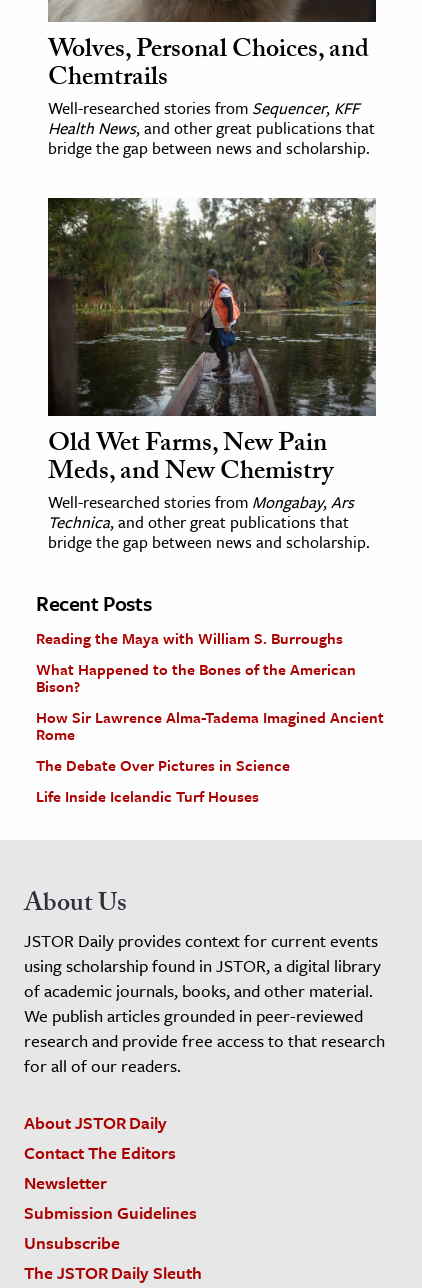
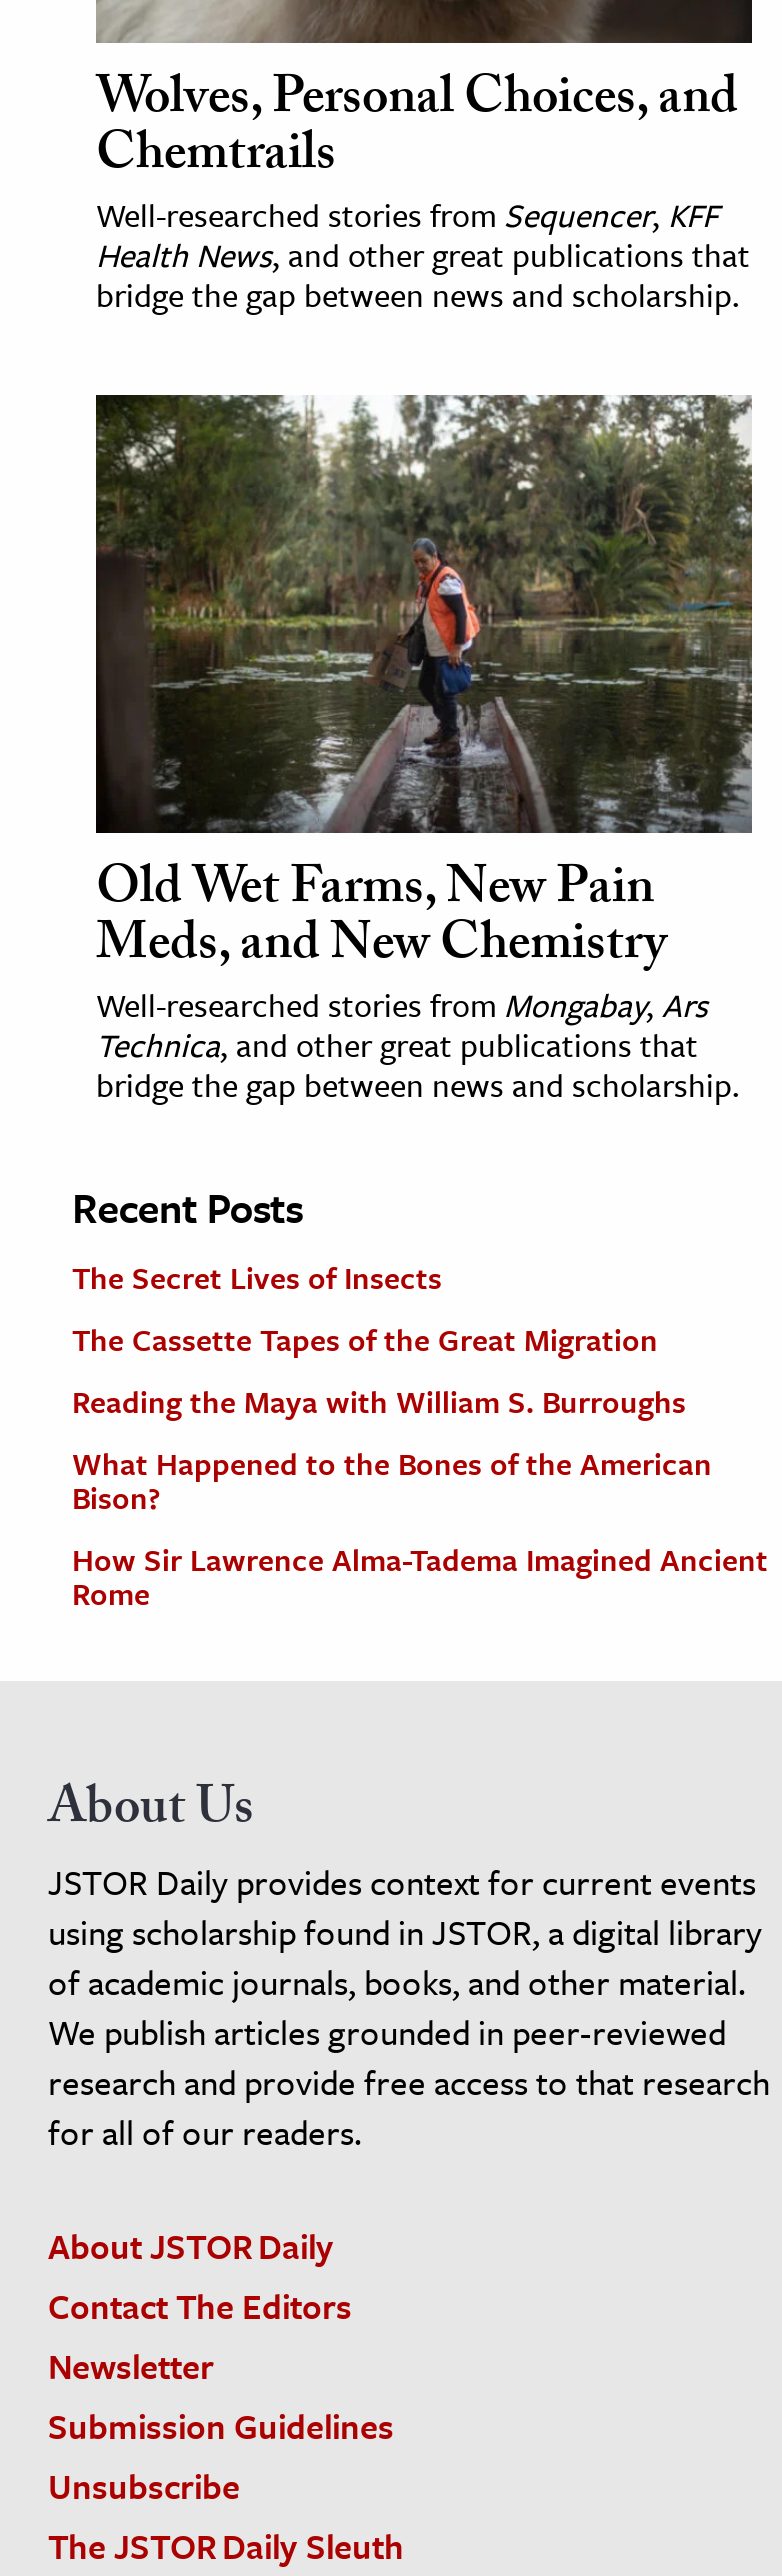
none -> [72,1254,658,1360] The Secret Lives of Insects | The Cassette Tapes of the Great Migration
moved [36,627,384,745] -> [72,1378,768,1614]: Reading the Maya with William S. Burroughs | What Happened to the Bones of the American | Bison? | How Sir Lawrence Alma-Tadema Imagined Ancient | Rome
[36,754,290,807] The Debate Over Pictures in Science | Life Inside Icelandic Turf Houses -> none

